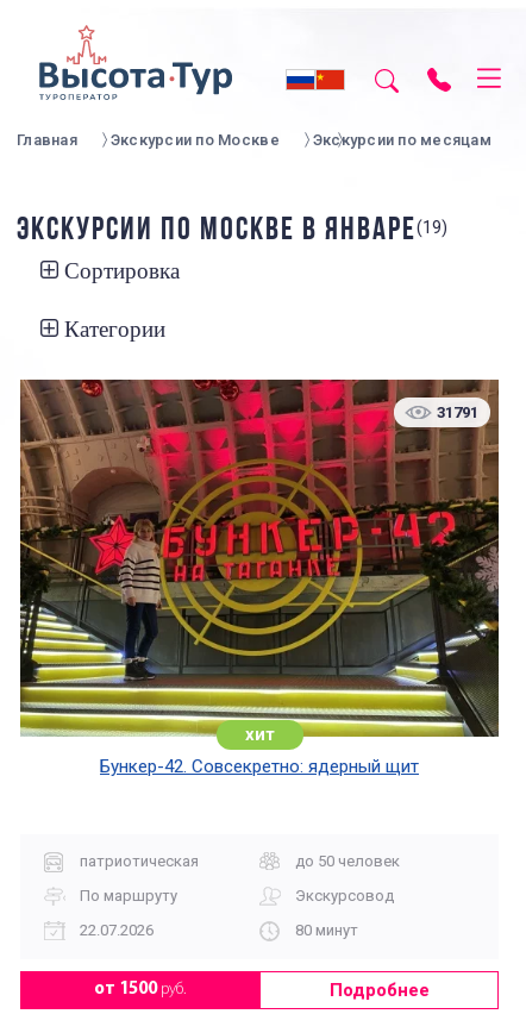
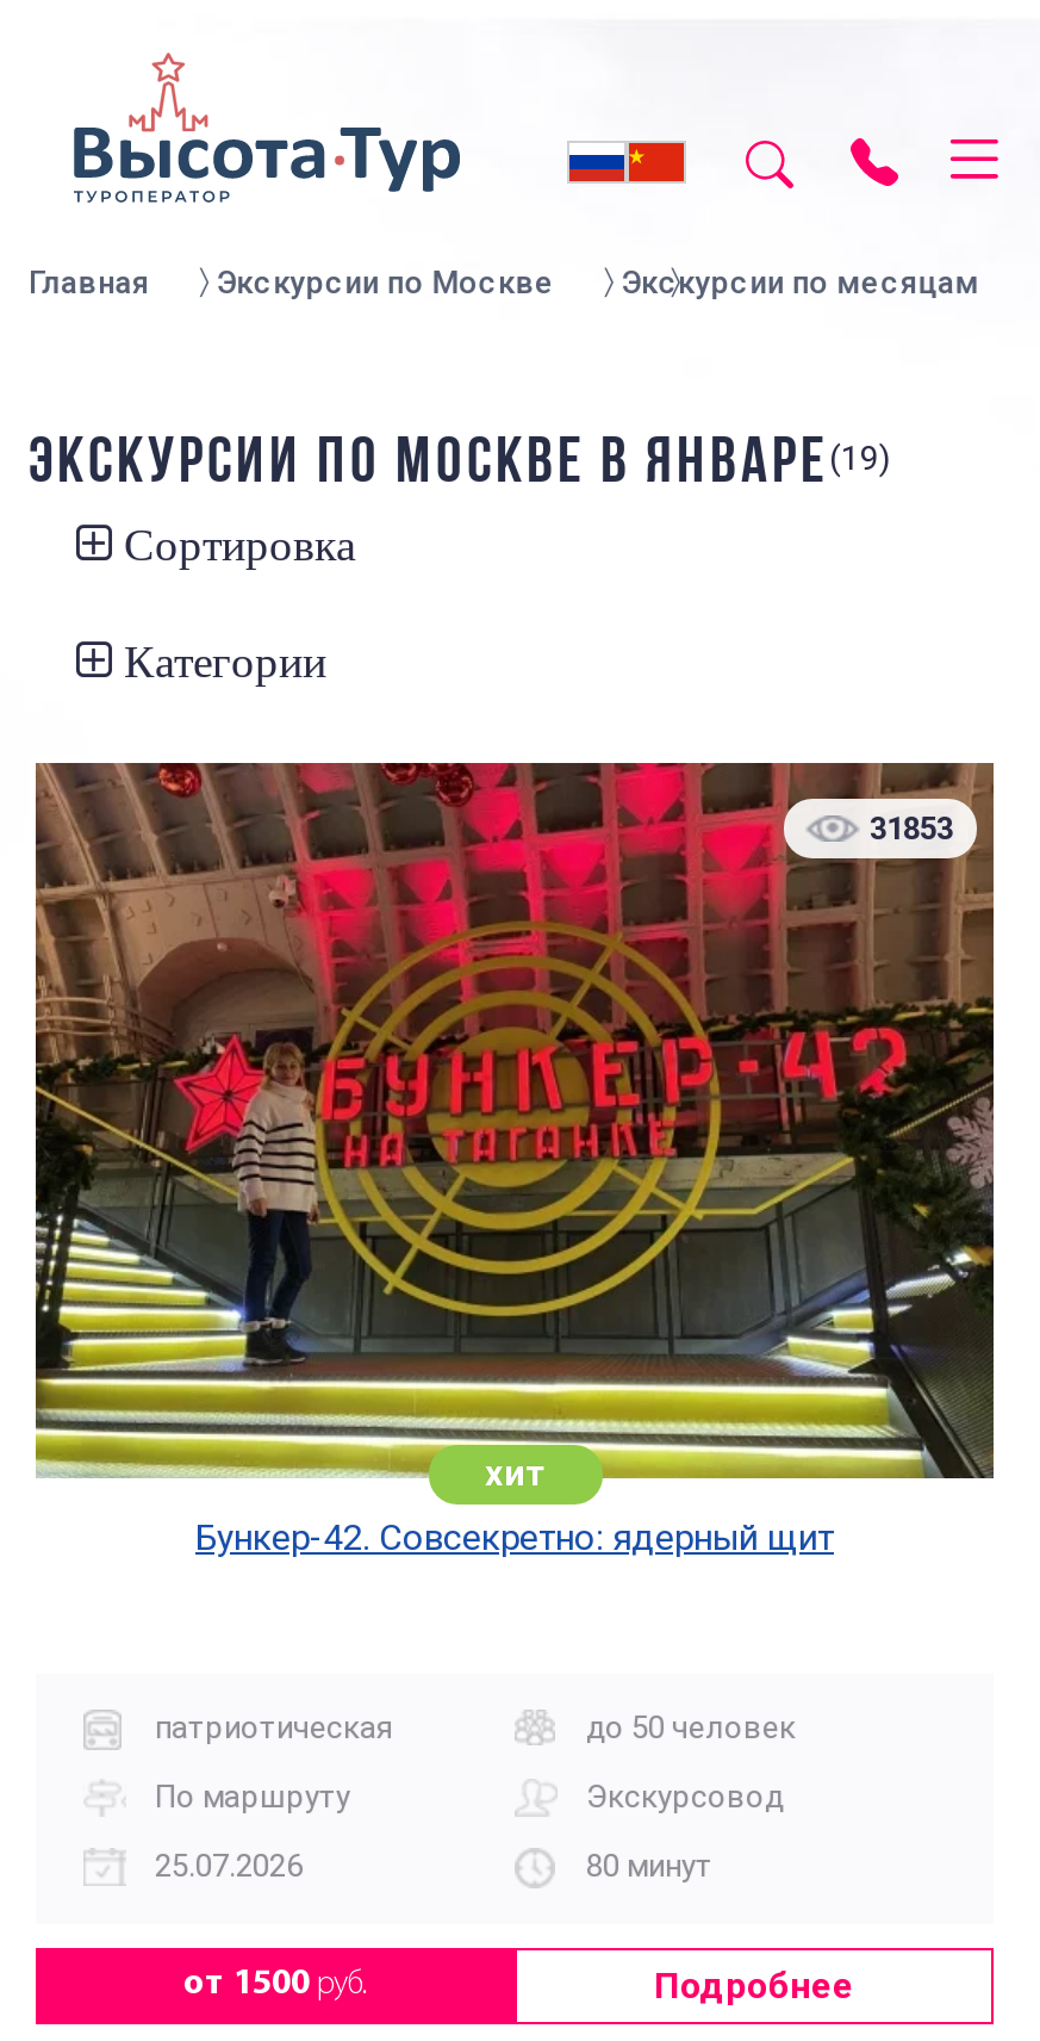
[437,403,478,421] 31791 -> [870,811,953,846] 31853
[80,921,154,938] 22.07.2026 -> [155,1847,303,1882] 25.07.2026

